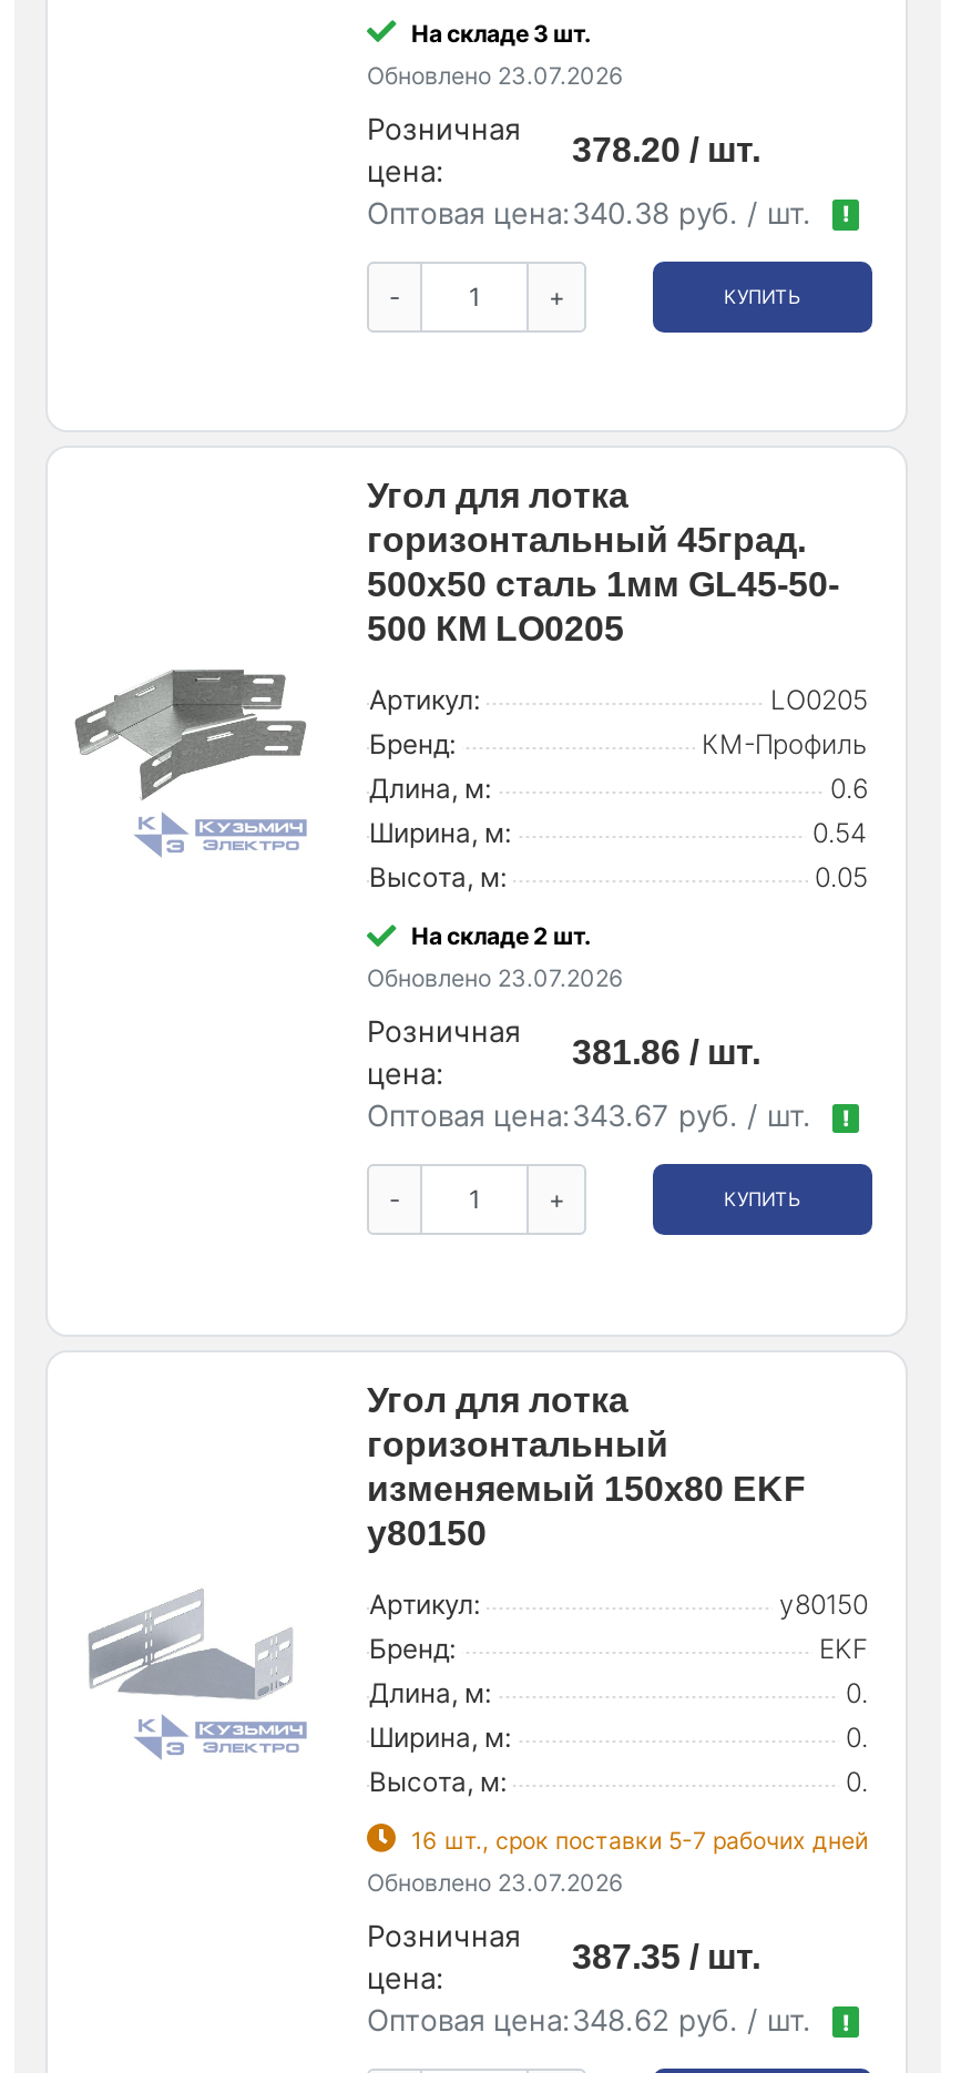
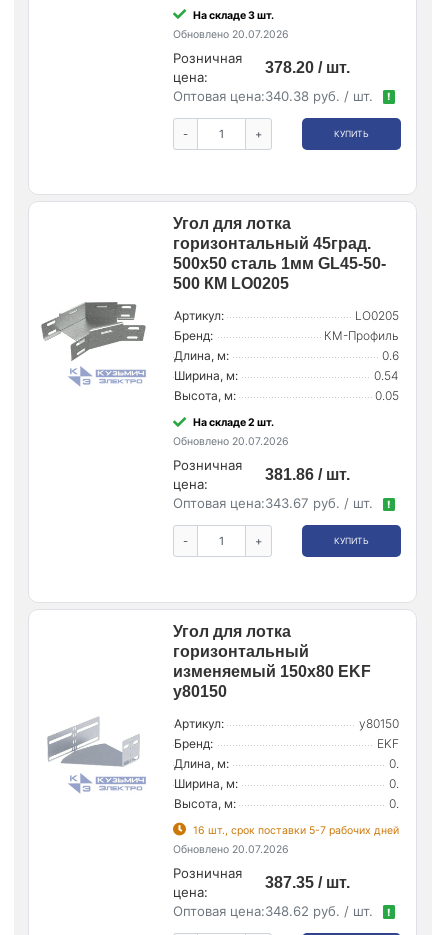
[367,61,624,90] Обновлено 23.07.2026 -> [173,27,289,40] Обновлено 20.07.2026
[367,965,624,993] Обновлено 23.07.2026 -> [173,435,289,448] Обновлено 20.07.2026
[367,1868,624,1897] Обновлено 23.07.2026 -> [173,843,289,856] Обновлено 20.07.2026

